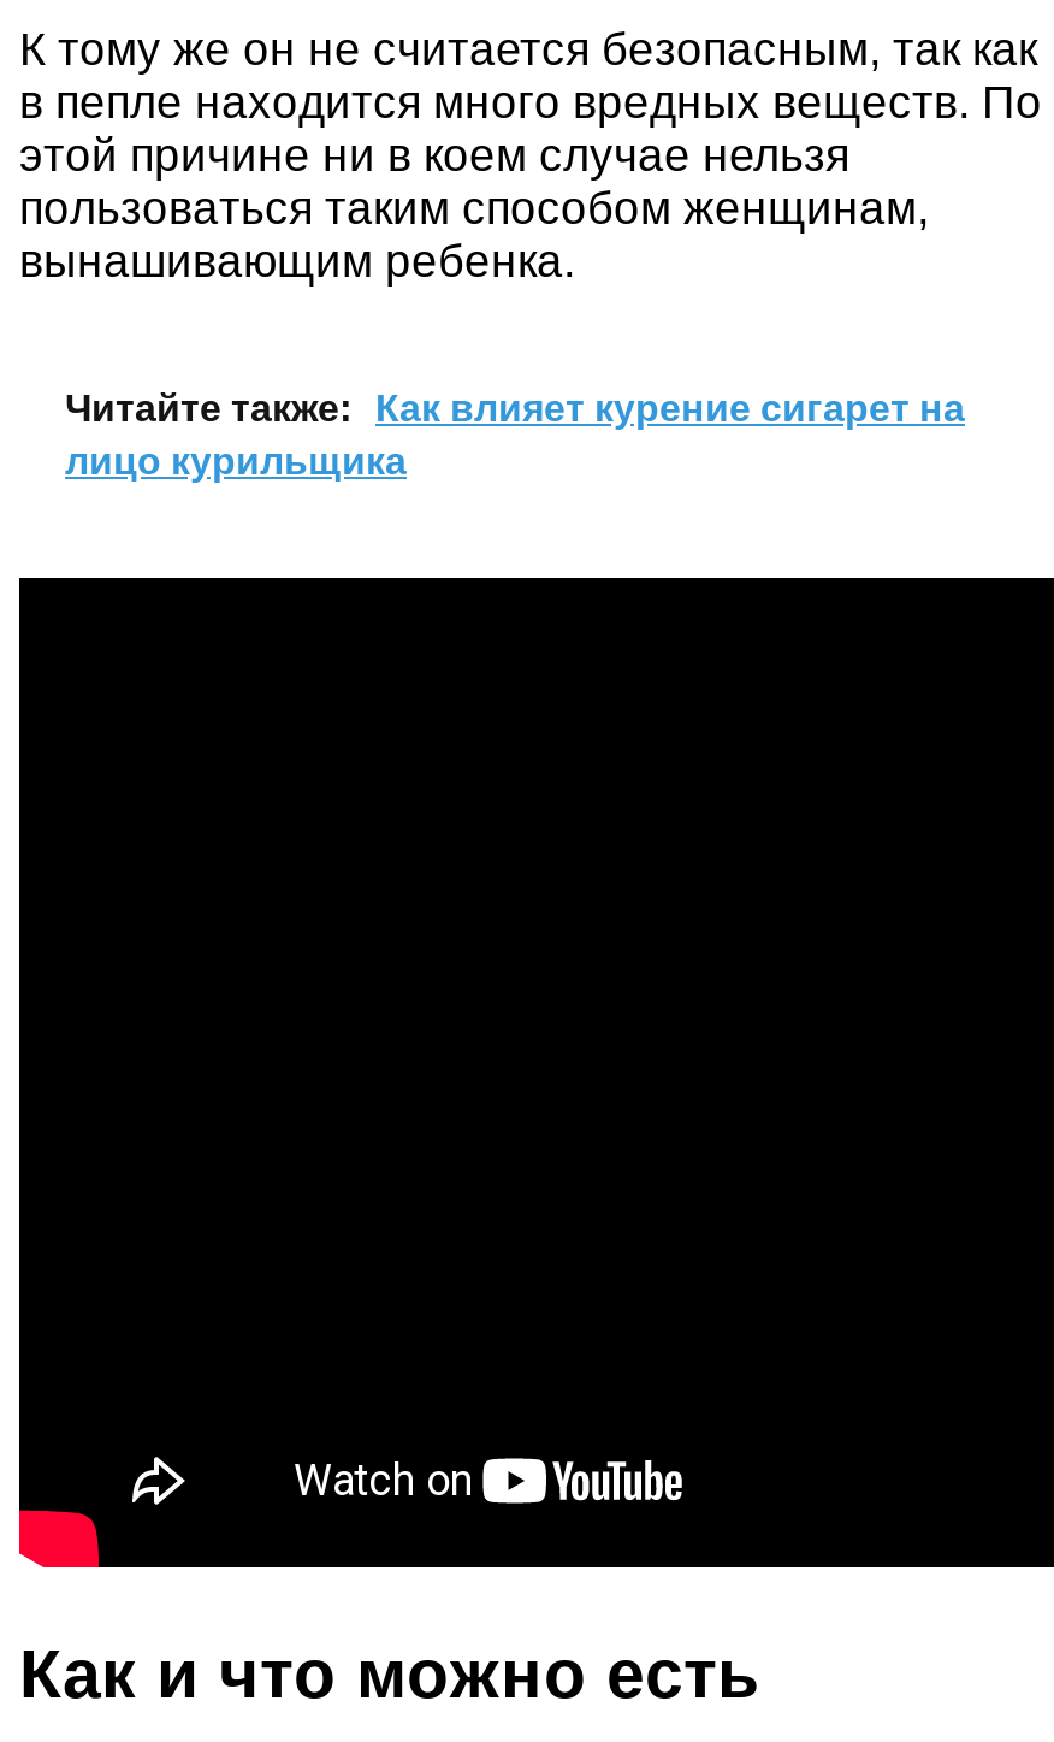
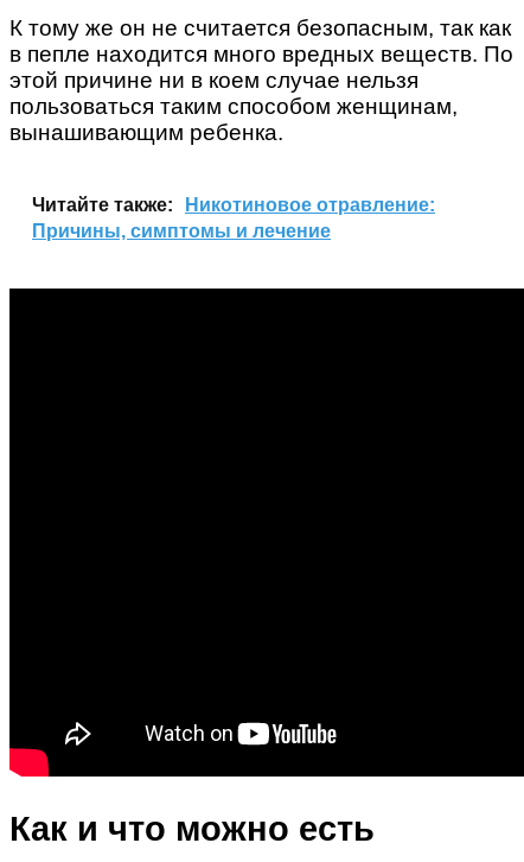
[65,387,965,481] Читайте также: Как влияет курение сигарет на | лицо курильщика -> [32,194,435,241] Читайте также: Никотиновое отравление: | Причины, симптомы и лечение

